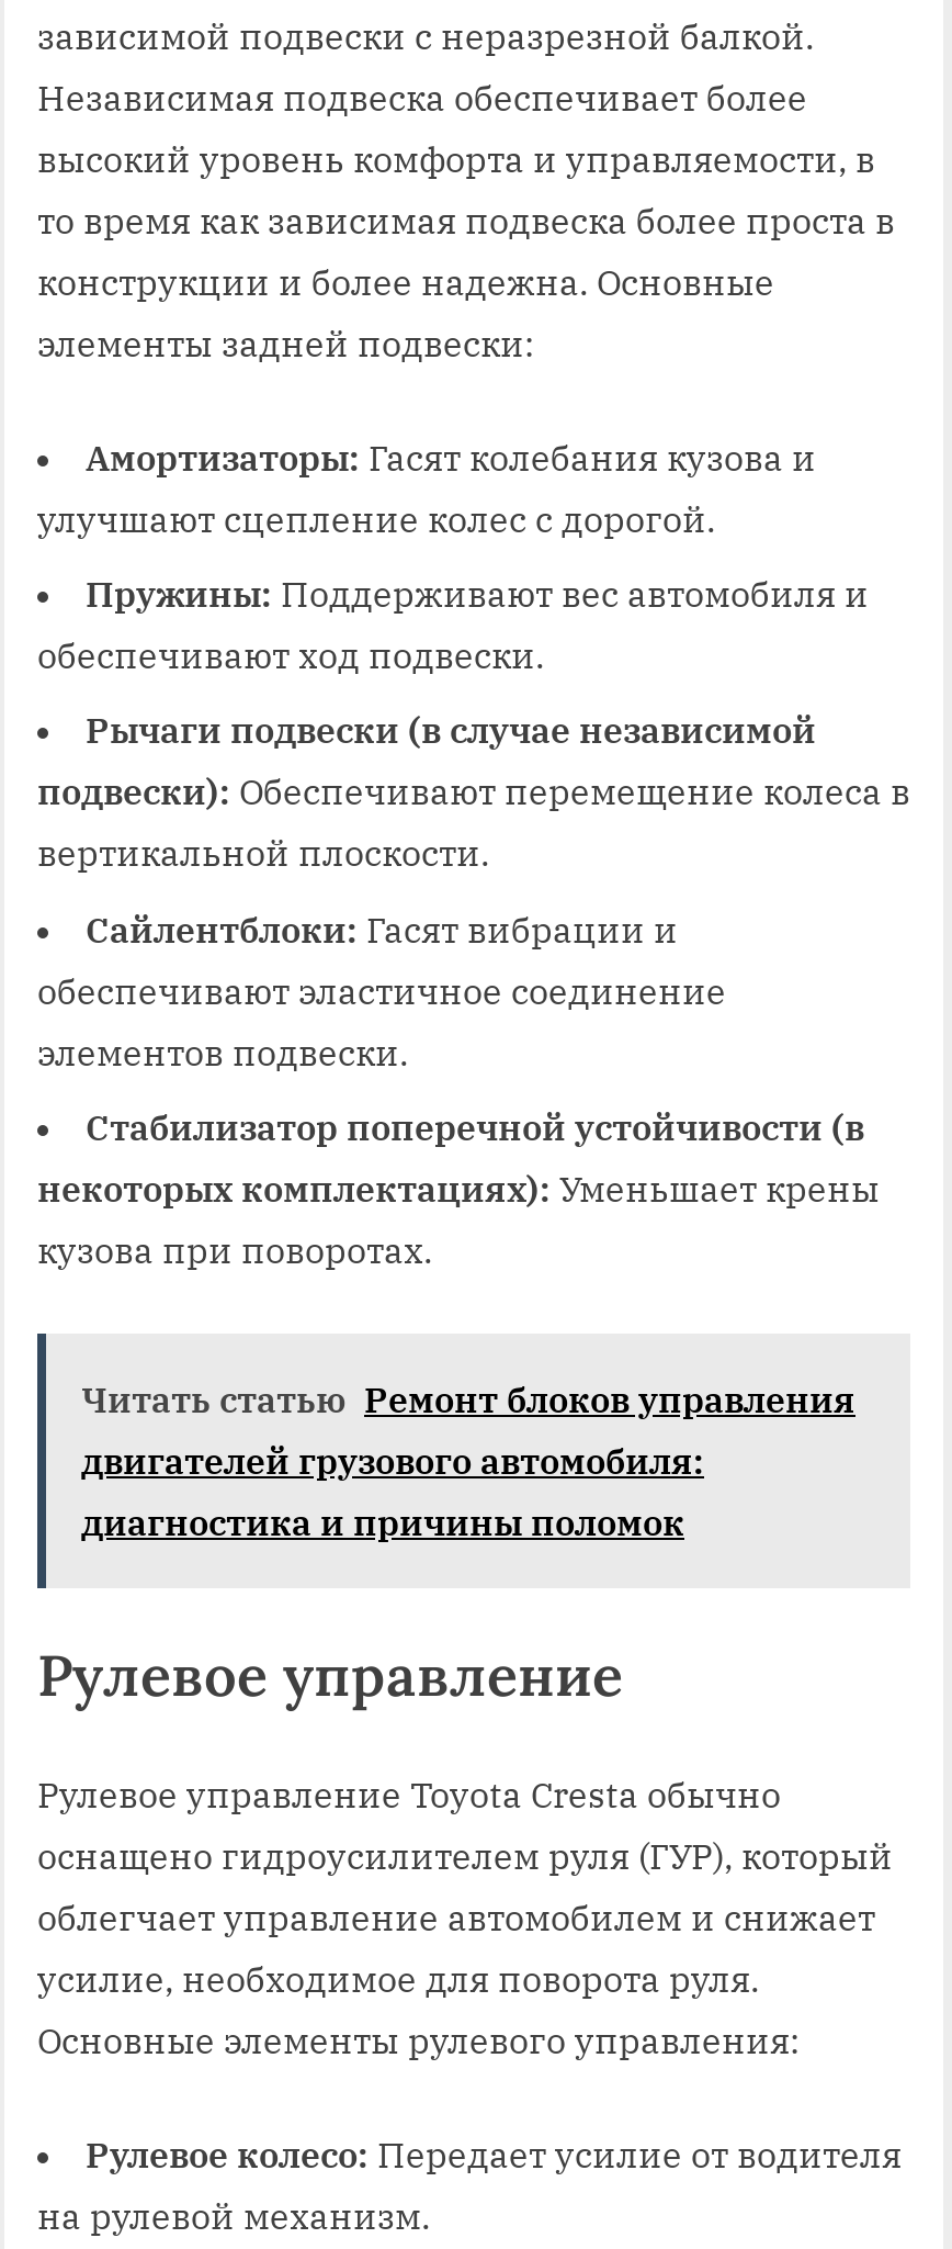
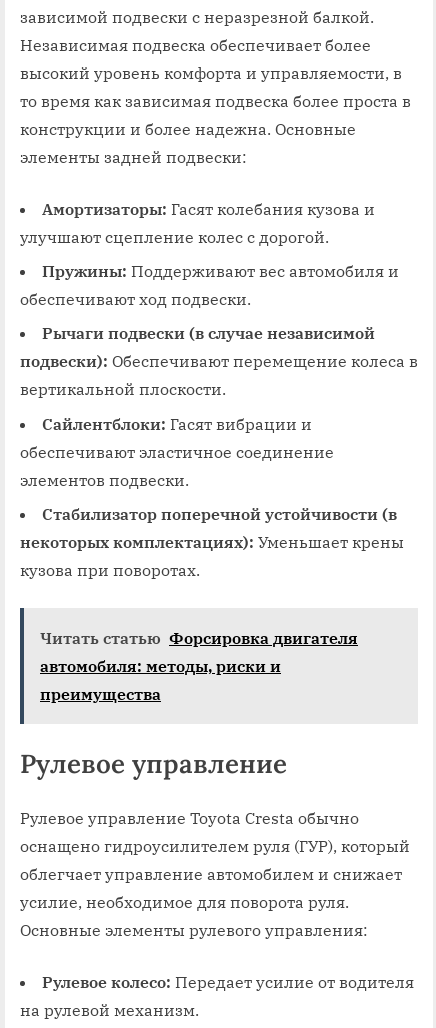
[81,1378,855,1545] Читать статью Ремонт блоков управления | двигателей грузового автомобиля: | диагностика и причины поломок -> [40,628,358,704] Читать статью Форсировка двигателя | автомобиля: методы‚ риски и | преимущества

